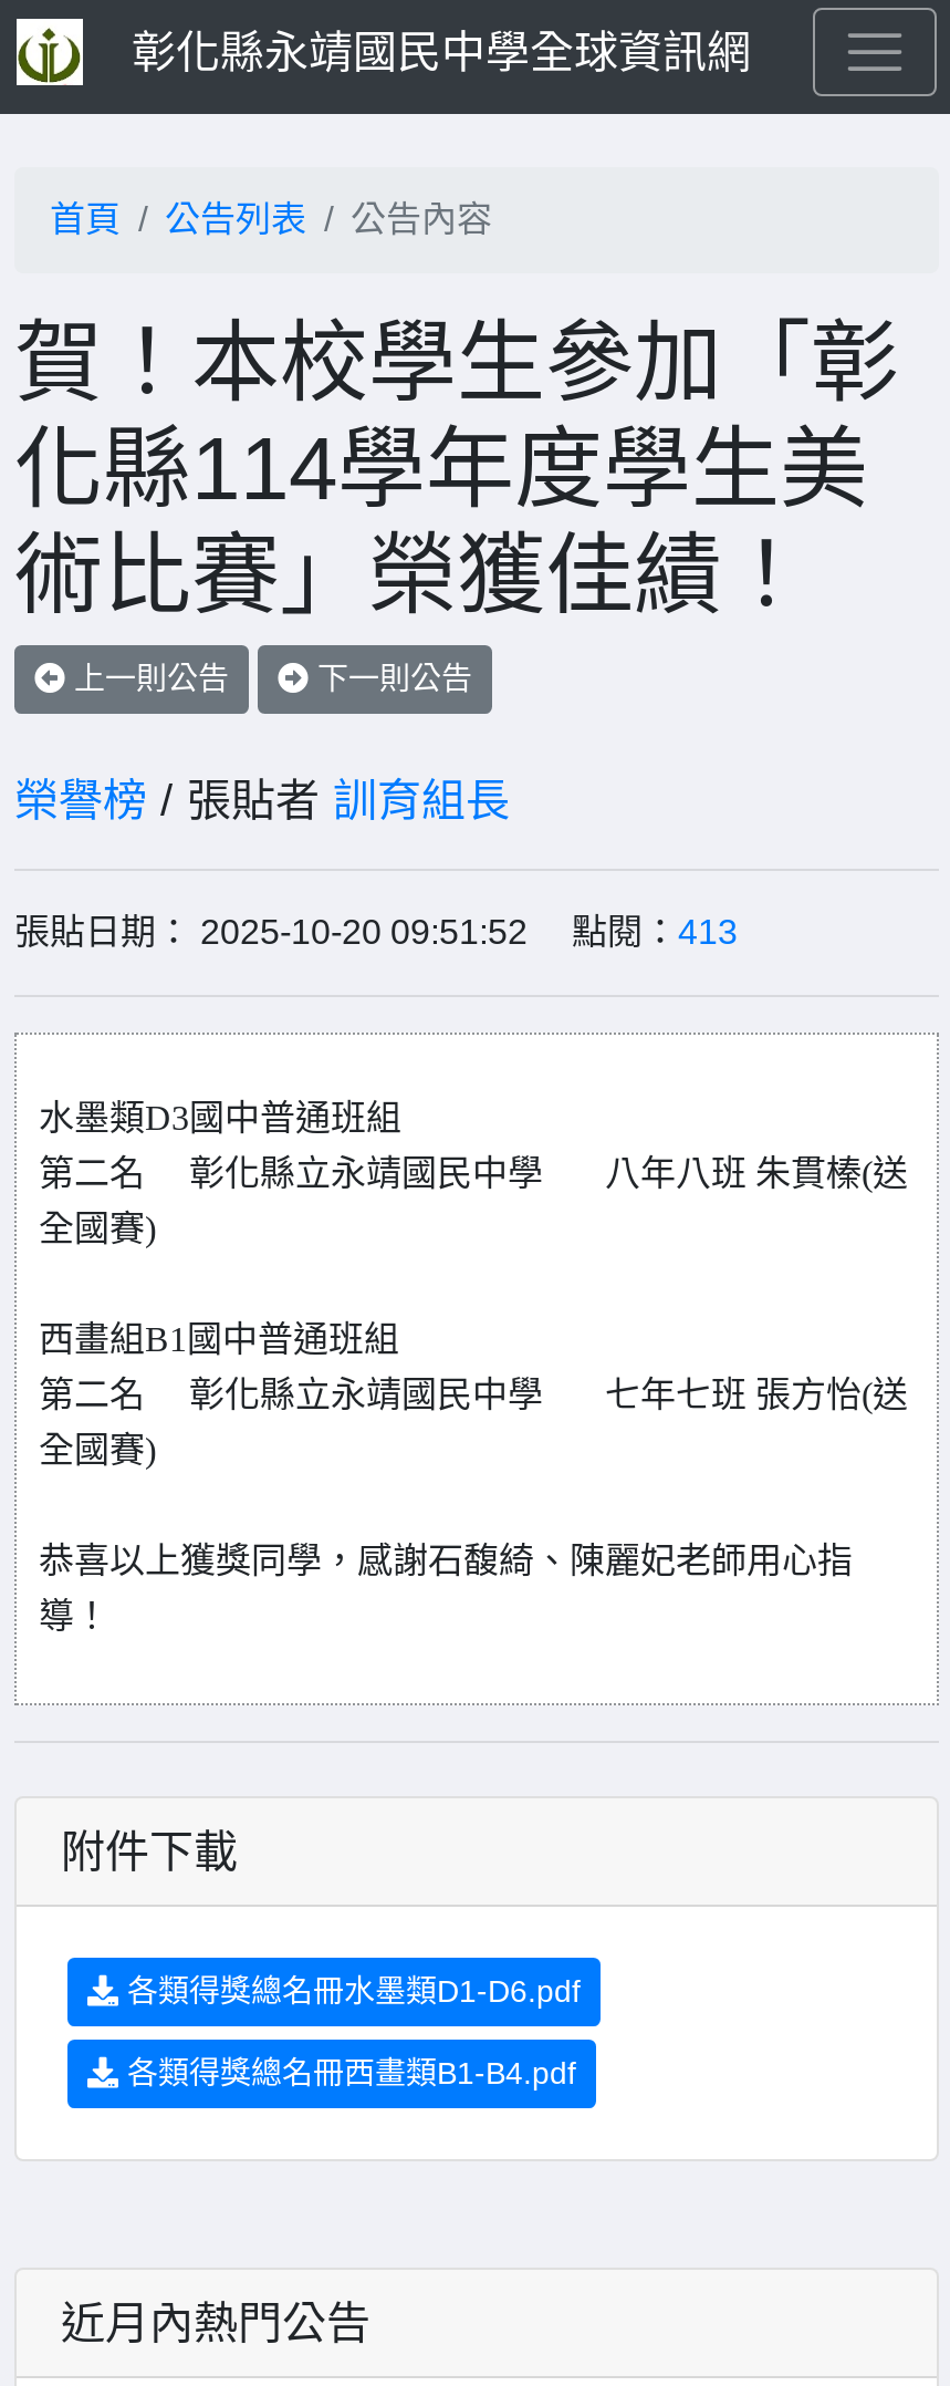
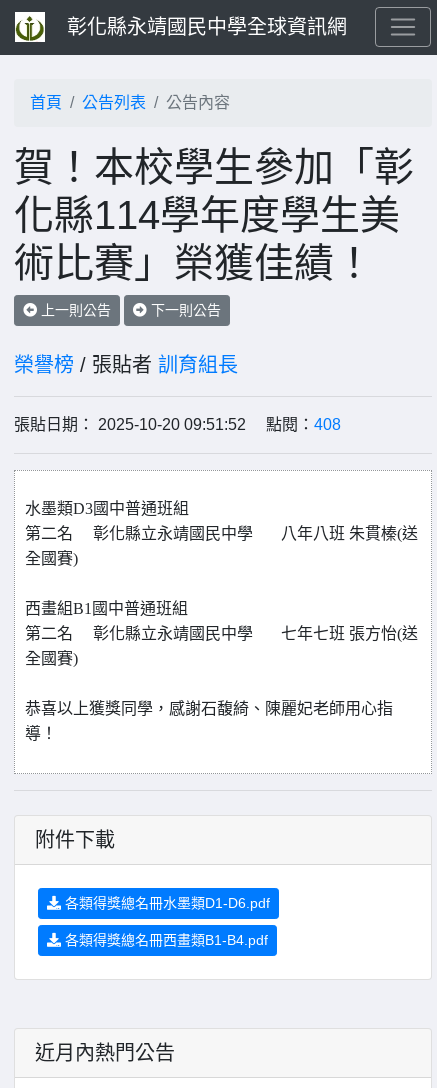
[14,913,738,951] 張貼日期： 2025-10-20 09:51:52 點閱：413 -> [14,416,341,433] 張貼日期： 2025-10-20 09:51:52 點閱：408

